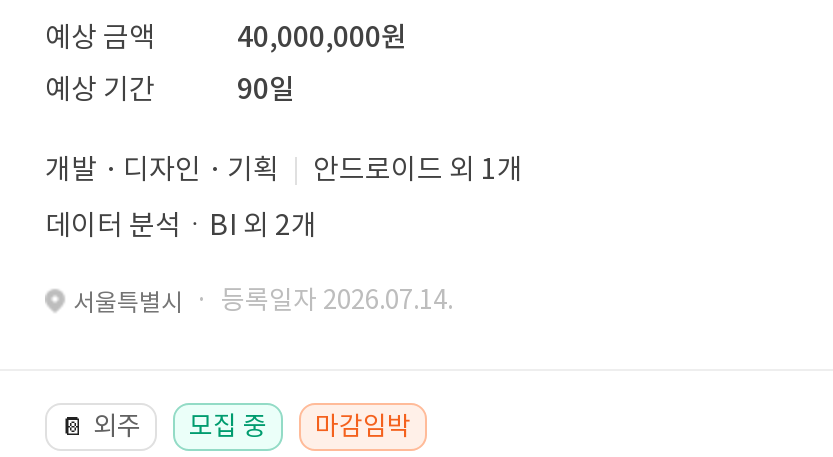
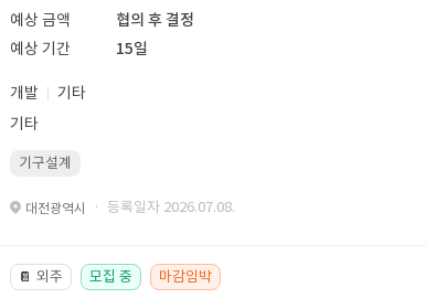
[237,19,407,55] 40,000,000원 -> [116,10,194,30] 협의 후 결정
[45,71,523,317] 90일 | 개발 · 디자인 · 기획 | 안드로이드 외 1개 | 데이터 분석ㆍBI 외 2개 | 서울특별시 · 등록일자 2026.07.14. -> [10,39,235,216] 15일 | 개발 | 기타 | 기타 | 기구설계 | 대전광역시 · 등록일자 2026.07.08.

